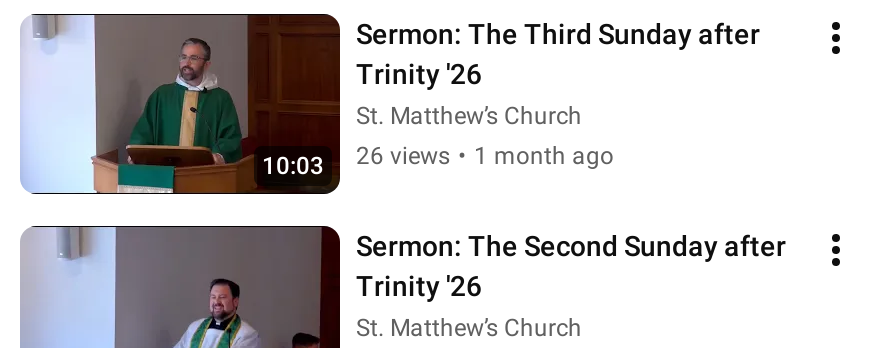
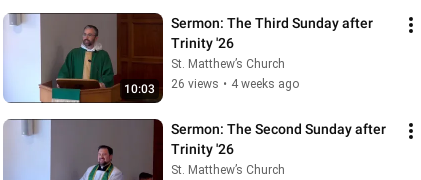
[356,142,614,170] 26 views • 1 month ago -> [171,77,299,91] 26 views • 4 weeks ago

